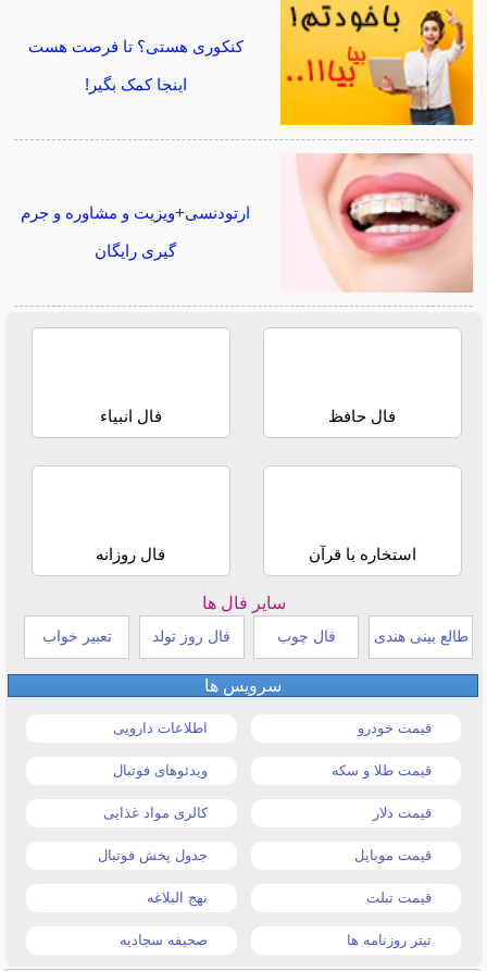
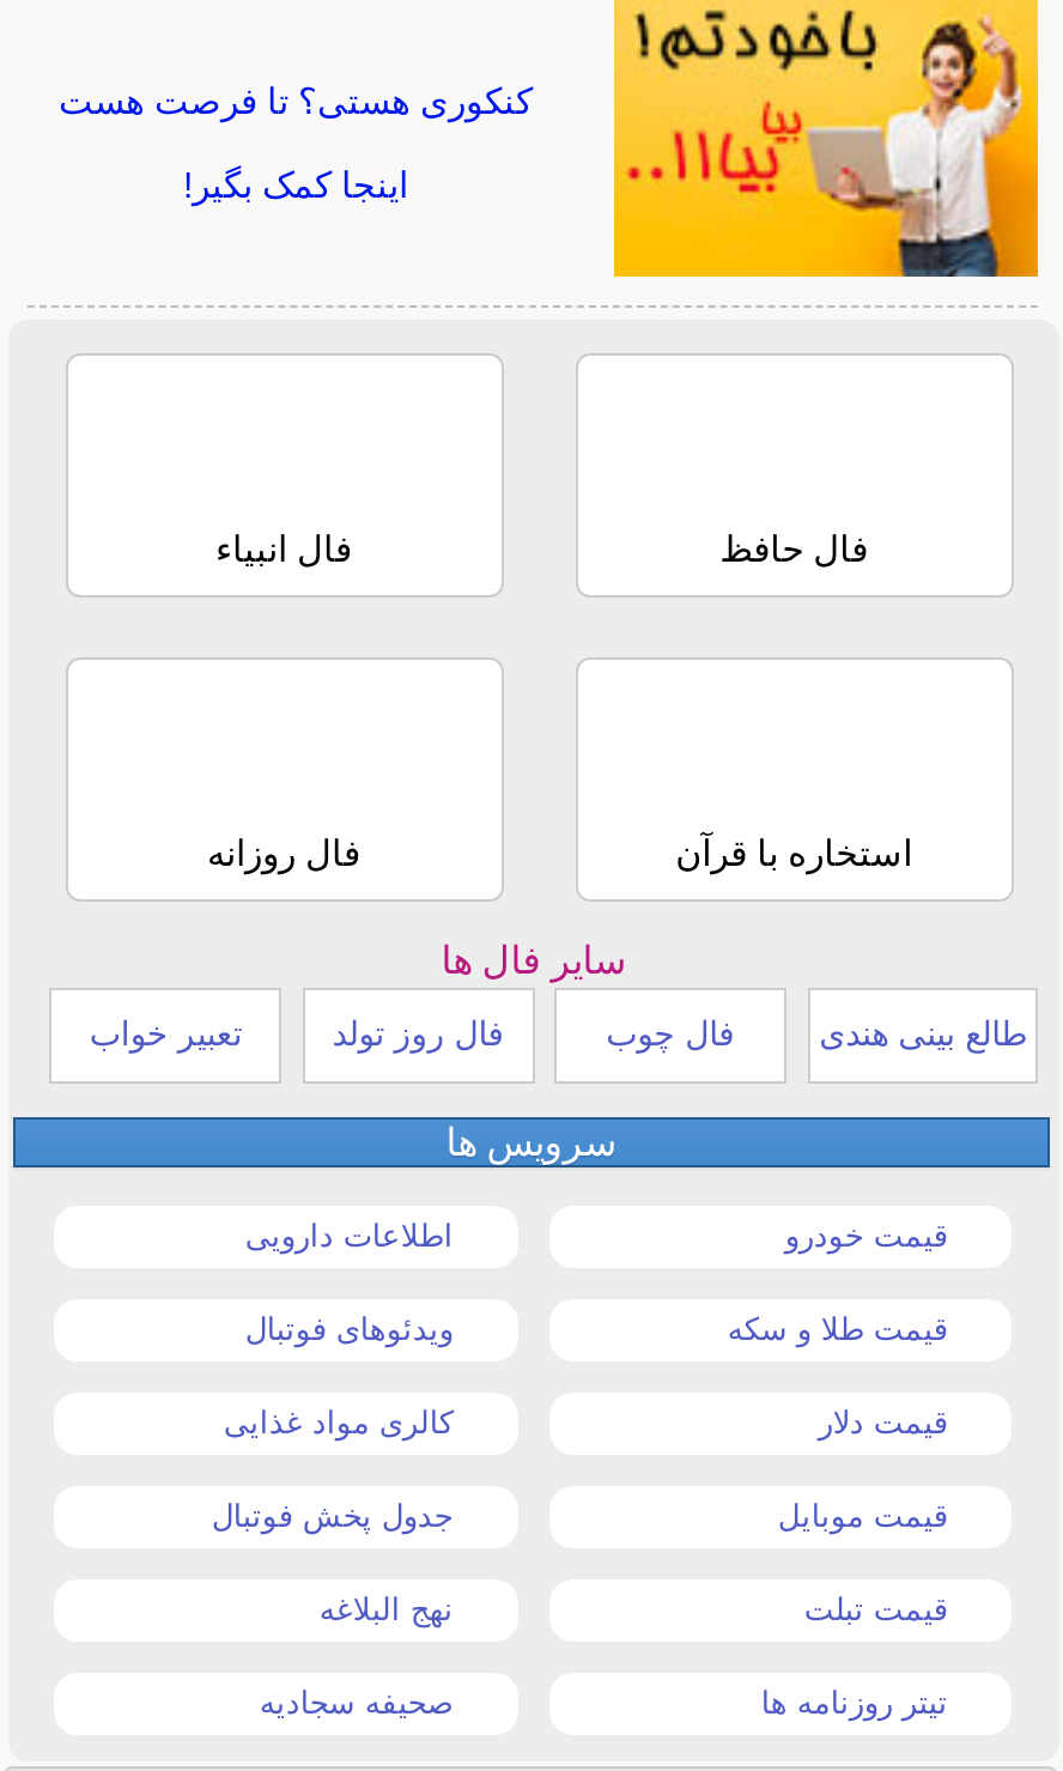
[297,152,473,292] [image] -> none
[21,205,251,260] ارتودنسی+ویزیت و مشاوره و جرم | گیری رایگان -> none

